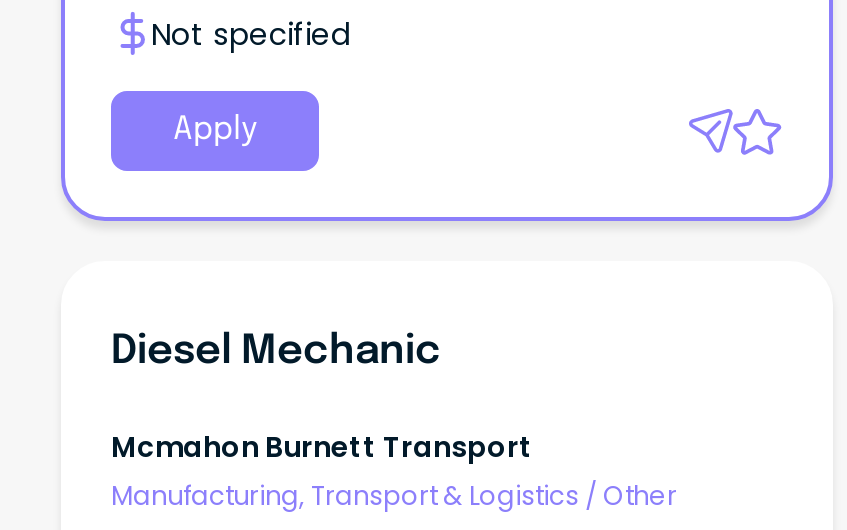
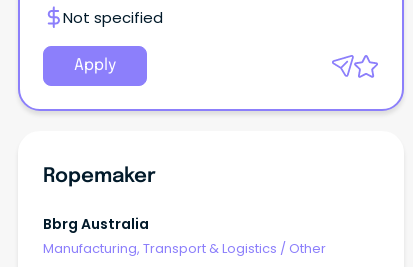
[111,331,441,373] Diesel Mechanic -> [43,166,156,187] Ropemaker
[111,428,533,468] Mcmahon Burnett Transport -> [43,214,149,234] Bbrg Australia

